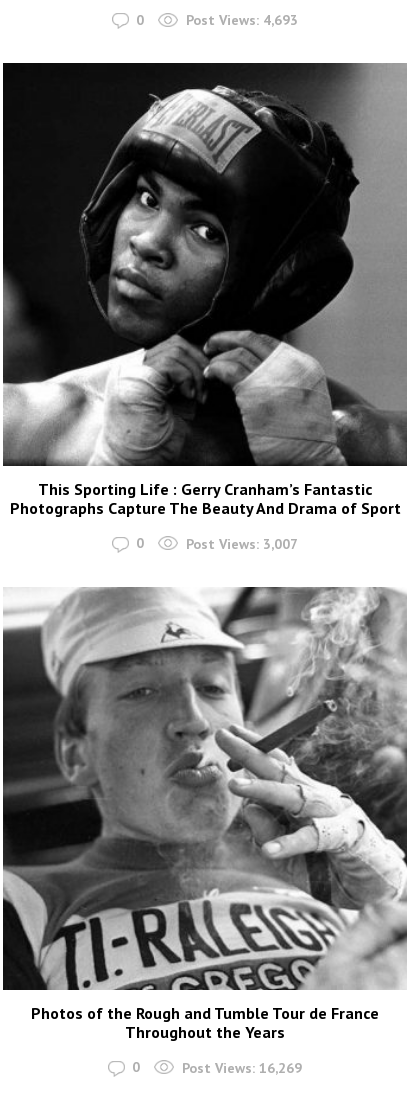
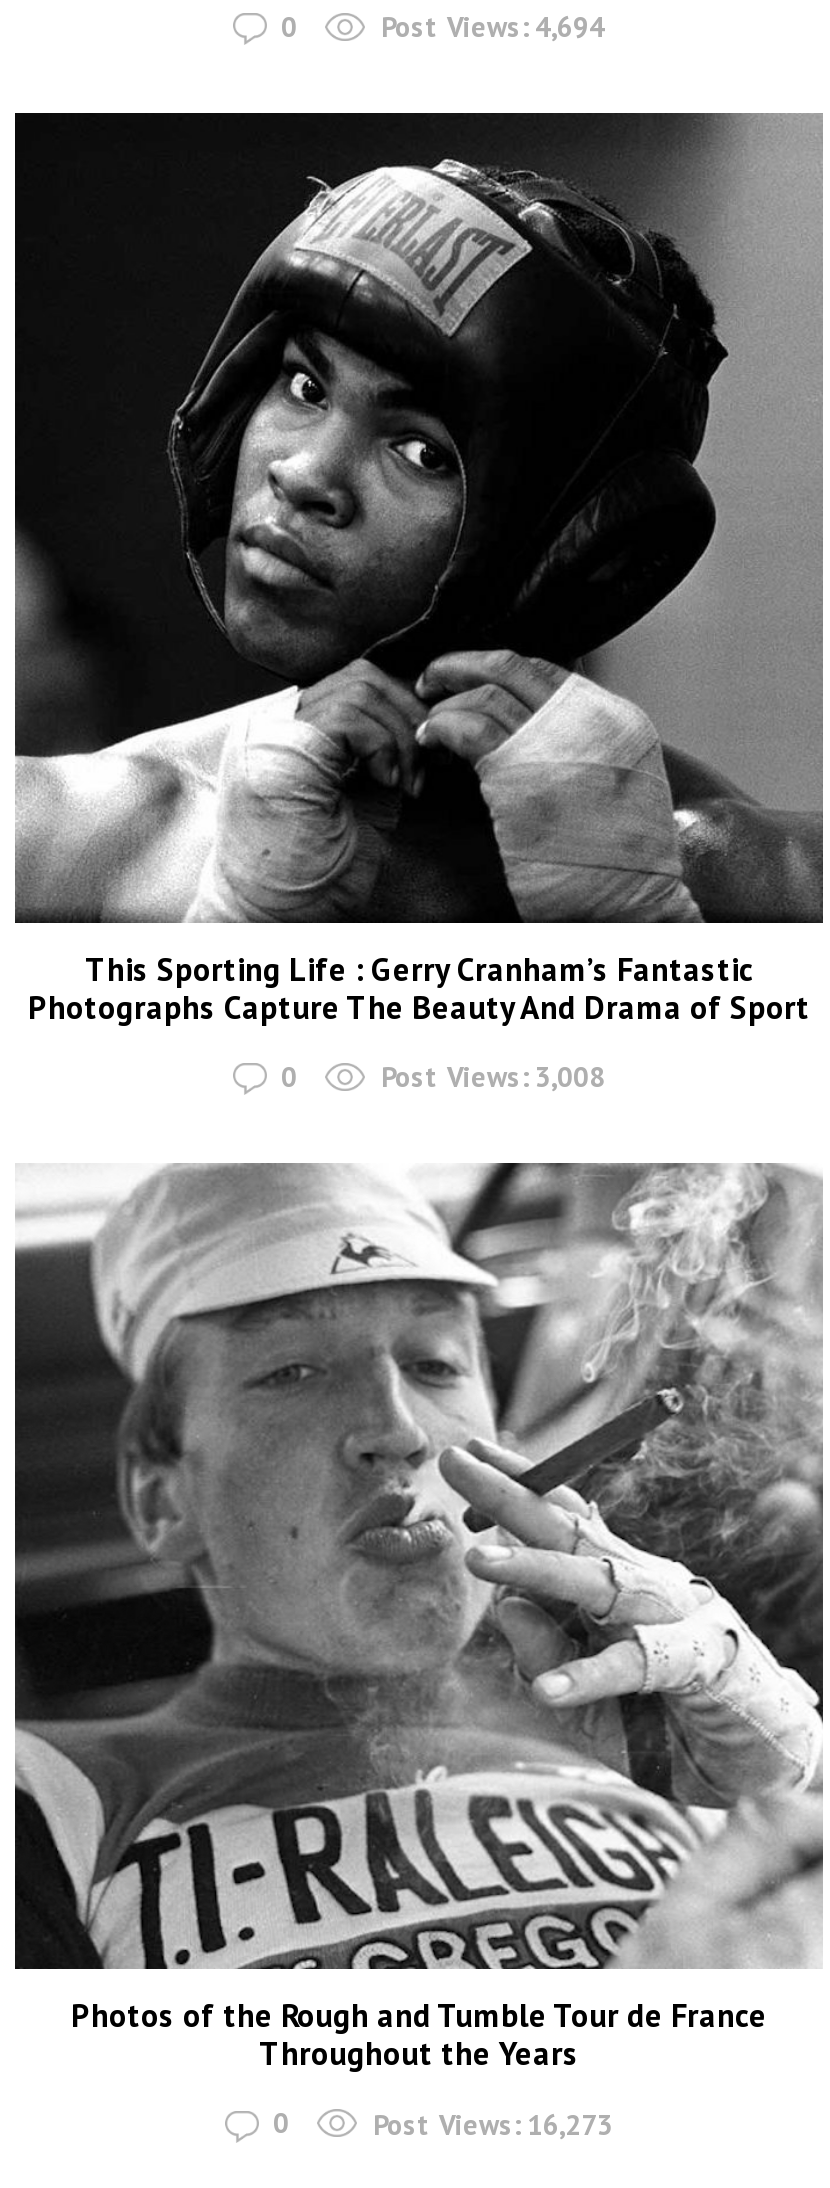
[186,11,298,29] Post Views: 4,693 -> [381,9,605,45] Post Views: 4,694
[186,535,298,553] Post Views: 3,007 -> [381,1059,605,1095] Post Views: 3,008
[182,1059,302,1077] Post Views: 16,269 -> [373,2107,613,2143] Post Views: 16,273

